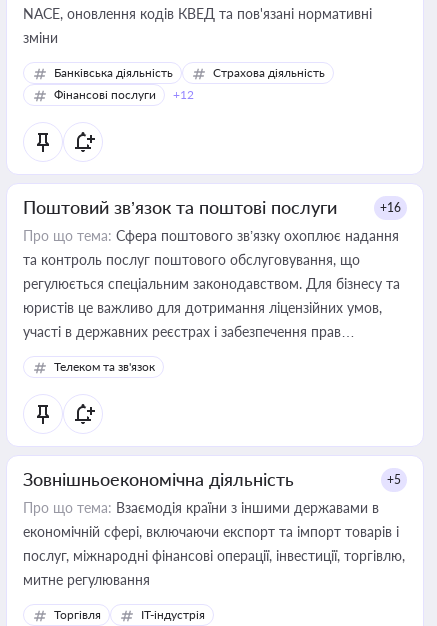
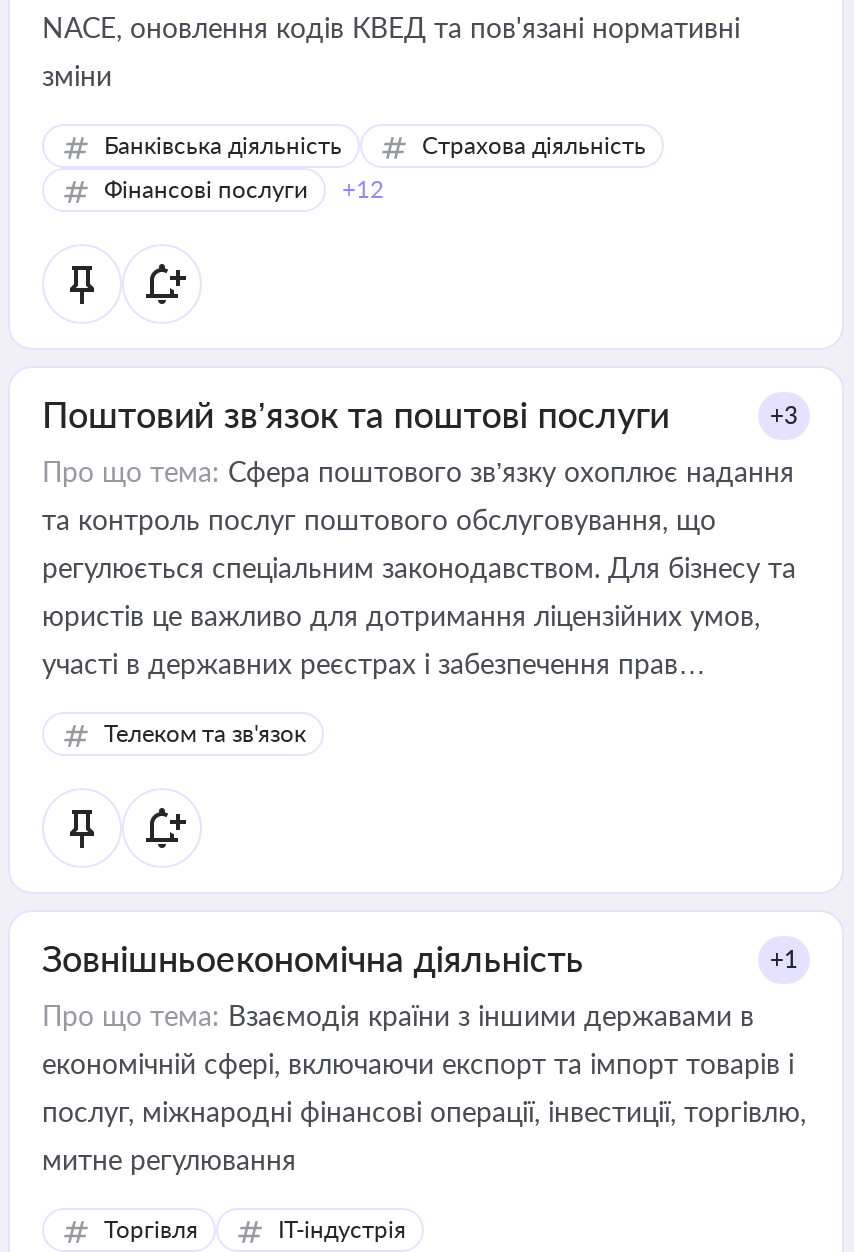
[380,200,401,215] +16 -> [770,400,798,430] +3
[387,472,401,487] +5 -> [770,944,798,974] +1

